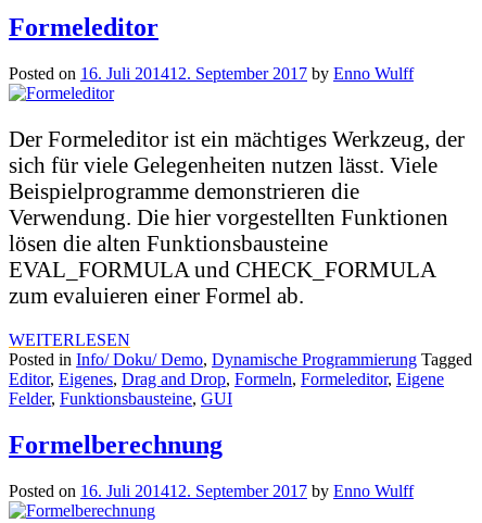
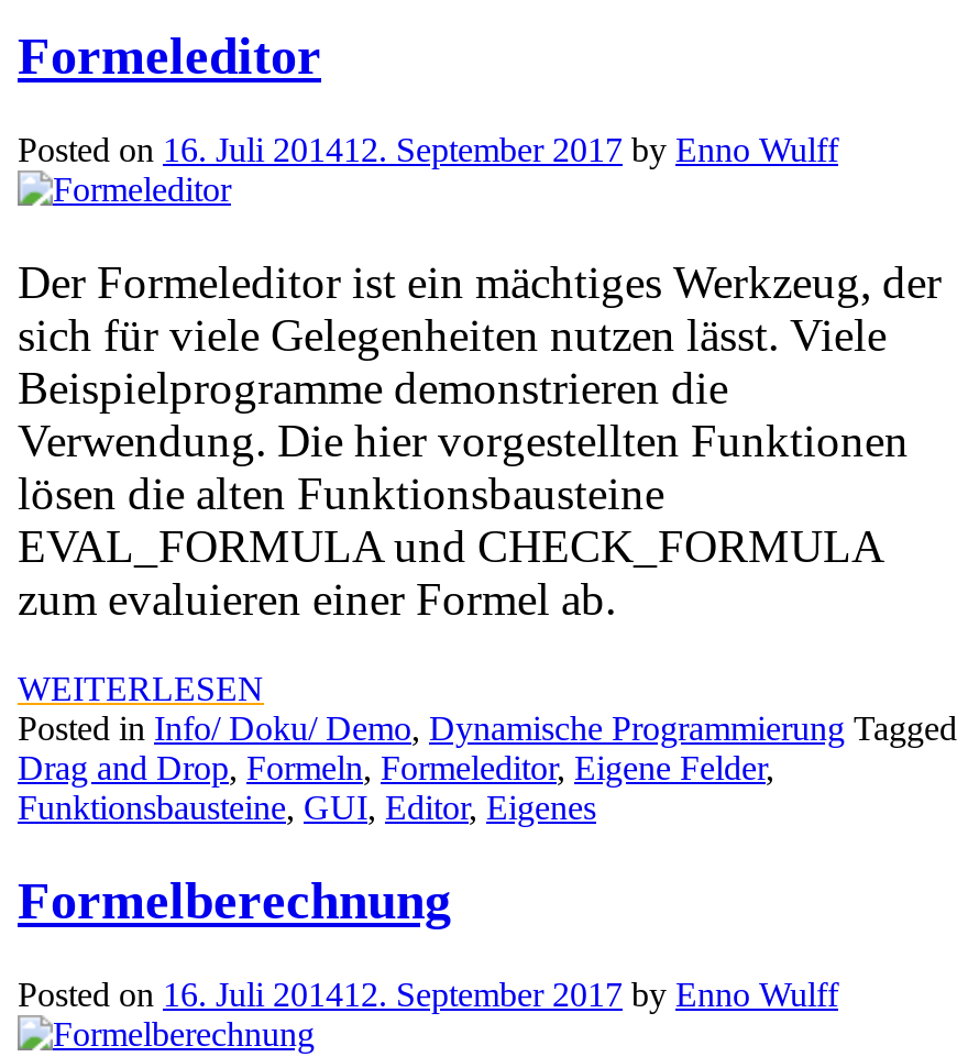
[9,370,444,408] Editor, Eigenes, Drag and Drop, Formeln, Formeleditor, Eigene | Felder, Funktionsbausteine, GUI -> [18,750,774,827] Drag and Drop, Formeln, Formeleditor, Eigene Felder, | Funktionsbausteine, GUI, Editor, Eigenes

